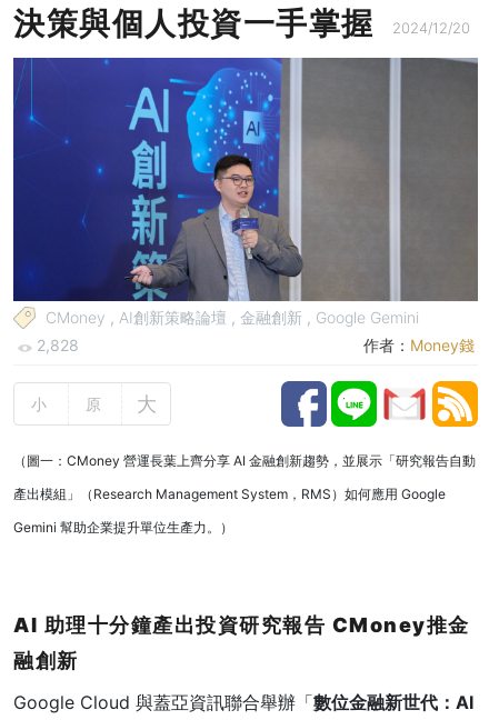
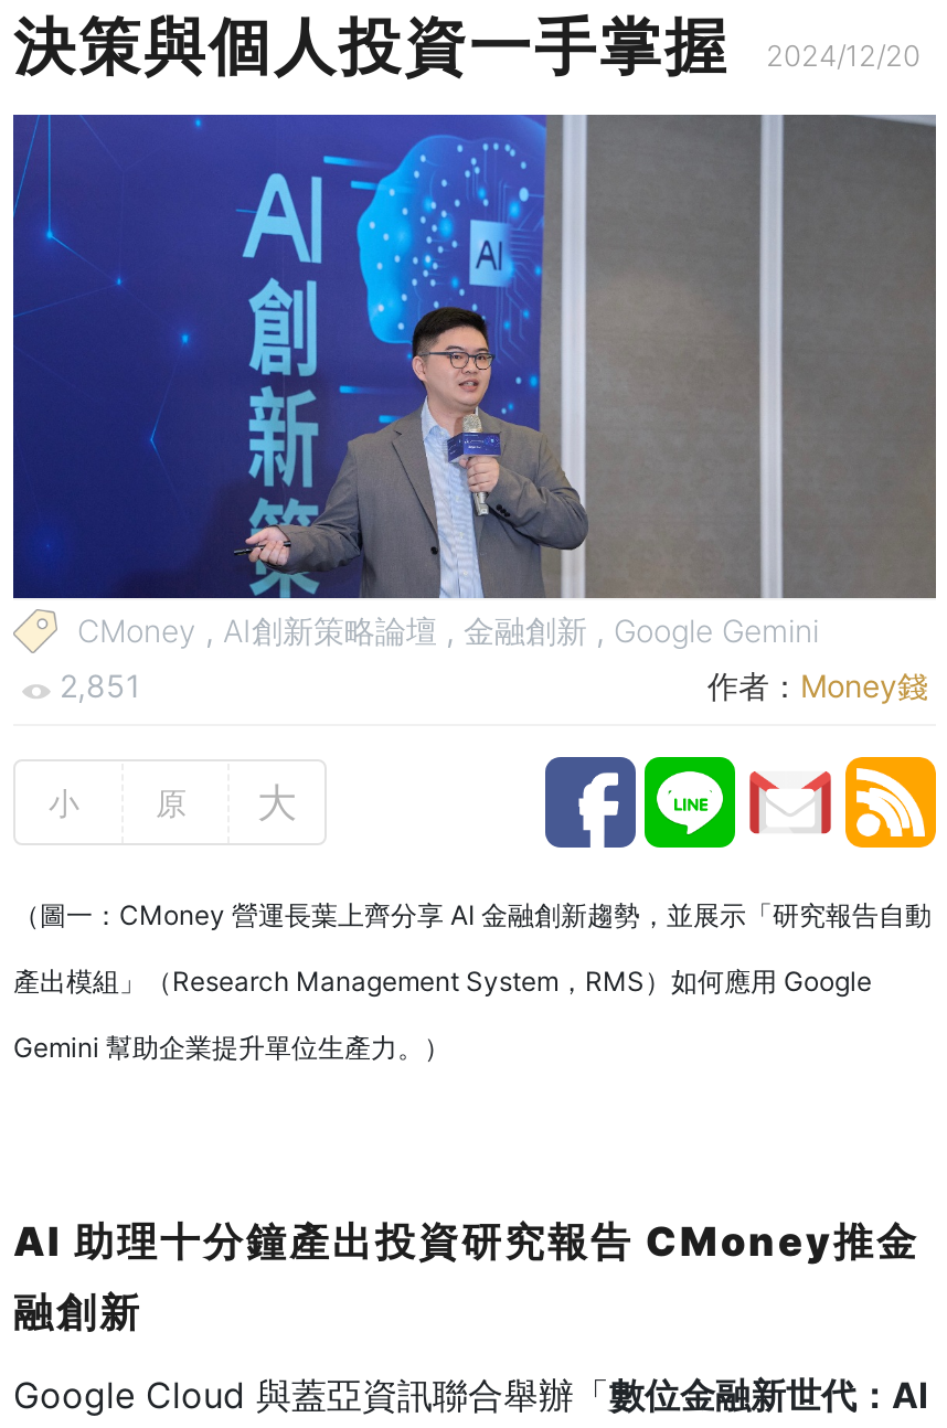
[37,336,79,355] 2,828 -> [60,667,141,705] 2,851

